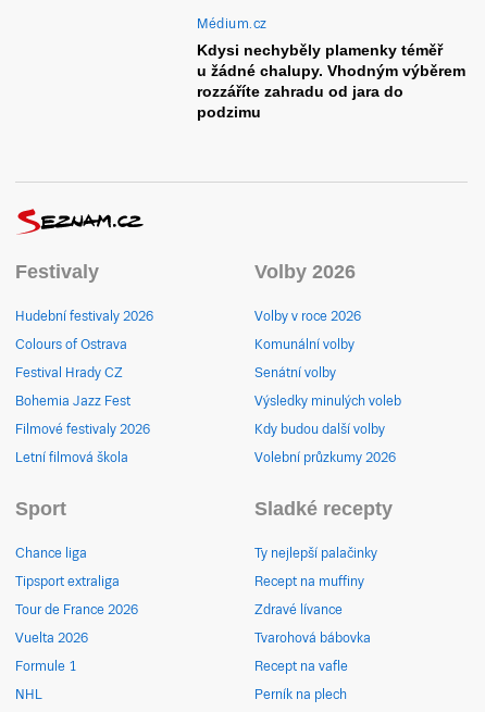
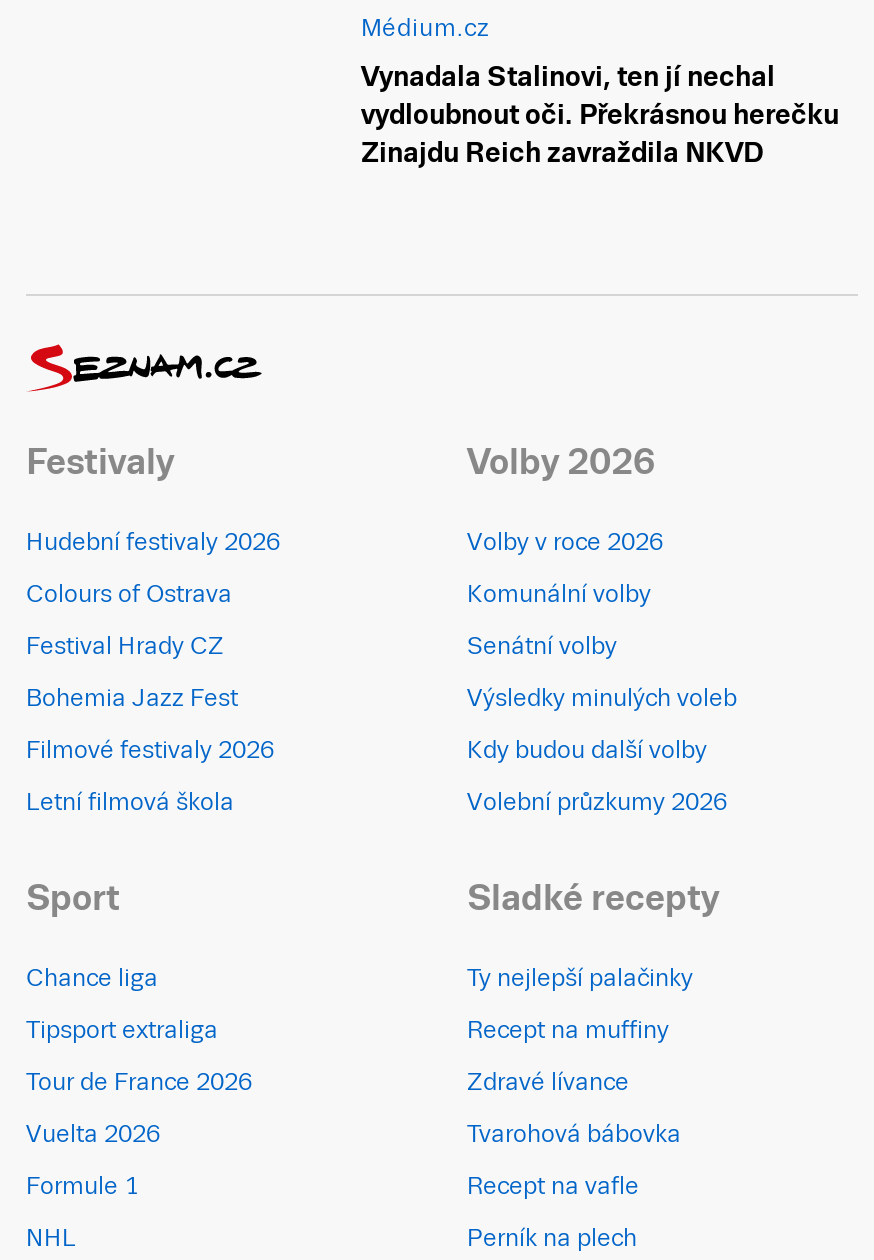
[197,42,466,121] Kdysi nechyběly plamenky téměř | u žádné chalupy. Vhodným výběrem | rozzáříte zahradu od jara do | podzimu -> [361,61,839,169] Vynadala Stalinovi, ten jí nechal | vydloubnout oči. Překrásnou herečku | Zinajdu Reich zavraždila NKVD

